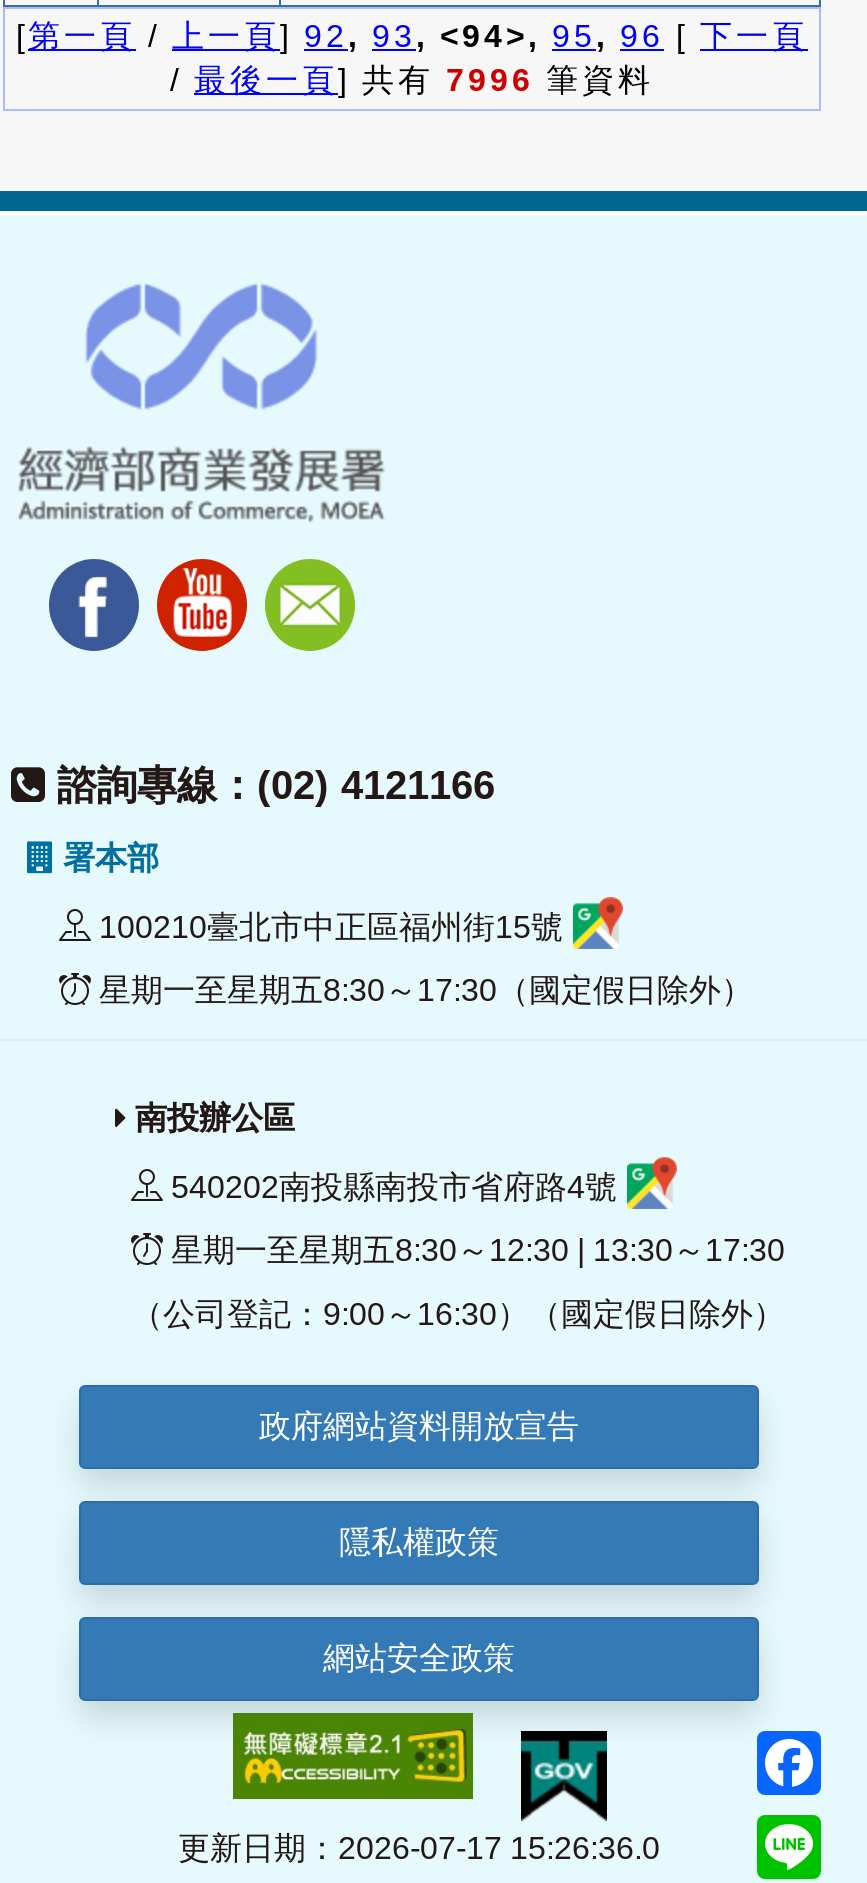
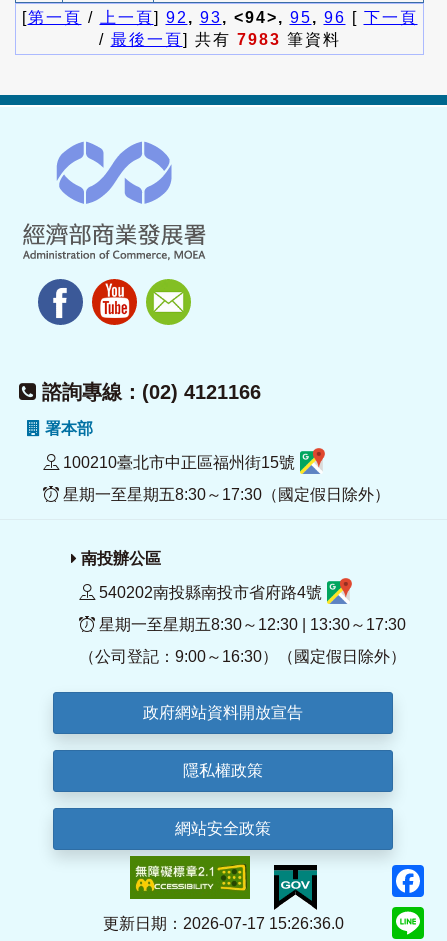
[170,63,654,97] /最後一頁] 共有7996筆資料 -> [98,31,340,48] /最後一頁] 共有7983筆資料

